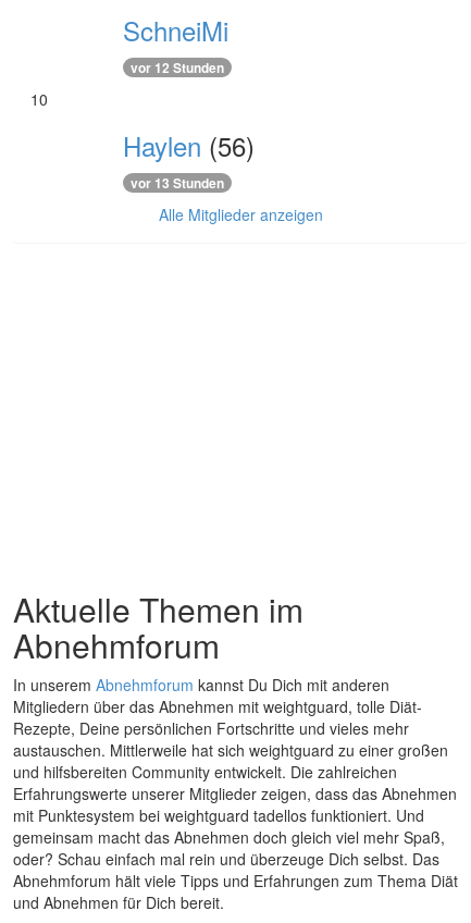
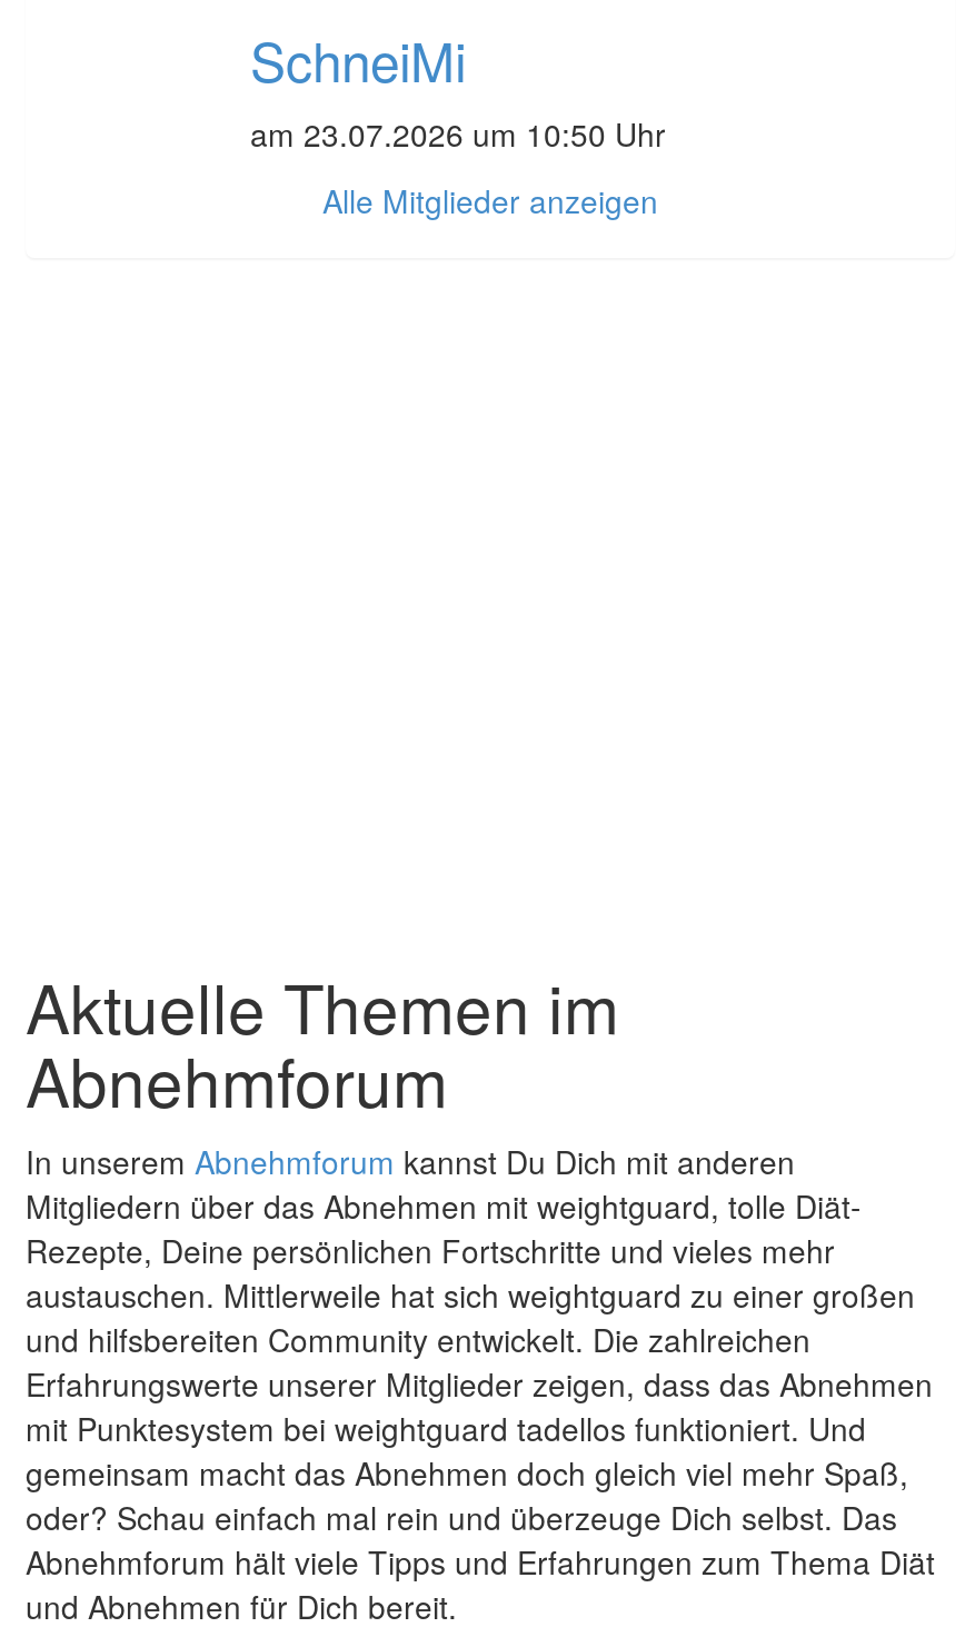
[30,58,255,193] vor 12 Stunden | 10 | Haylen (56) | vor 13 Stunden -> [250,111,666,156] am 23.07.2026 um 10:50 Uhr

